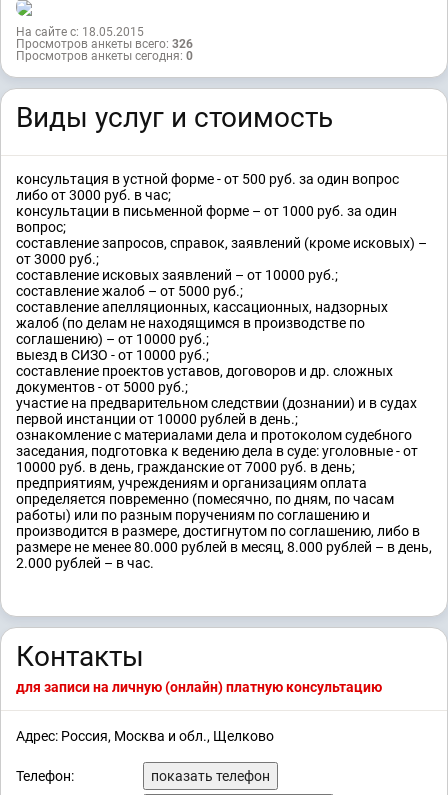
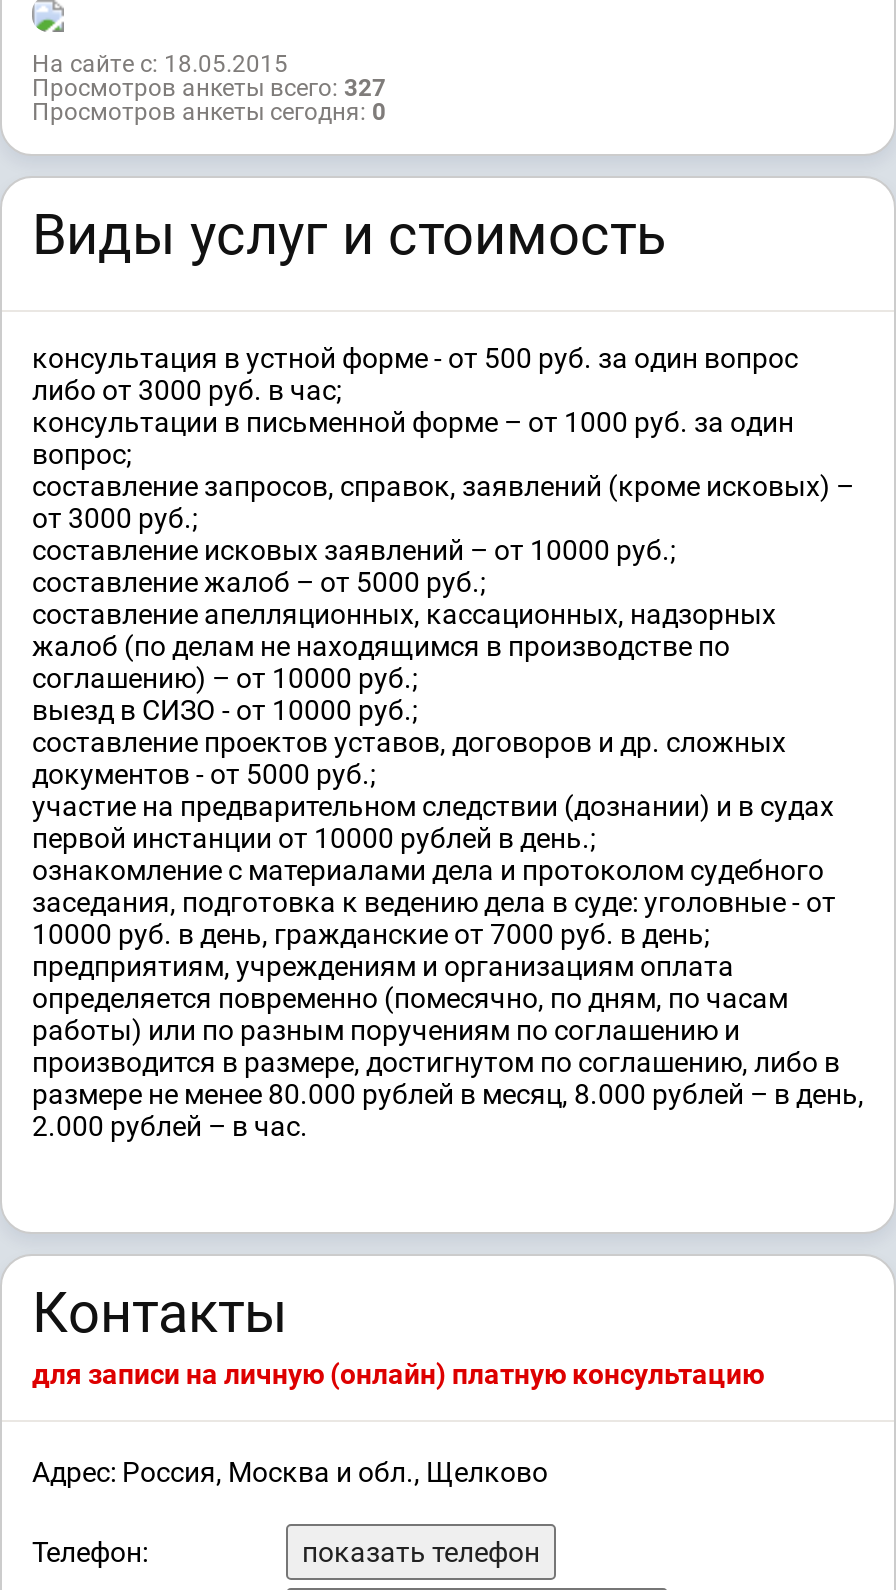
[16,37,193,51] Просмотров анкеты всего: 326 -> [32,73,386,101] Просмотров анкеты всего: 327

